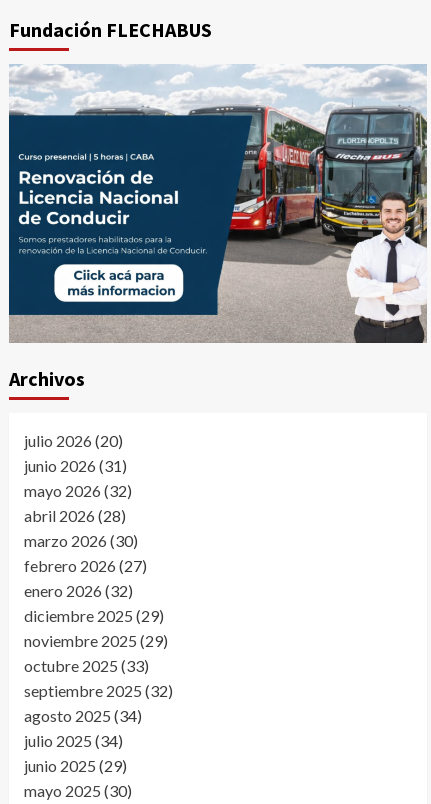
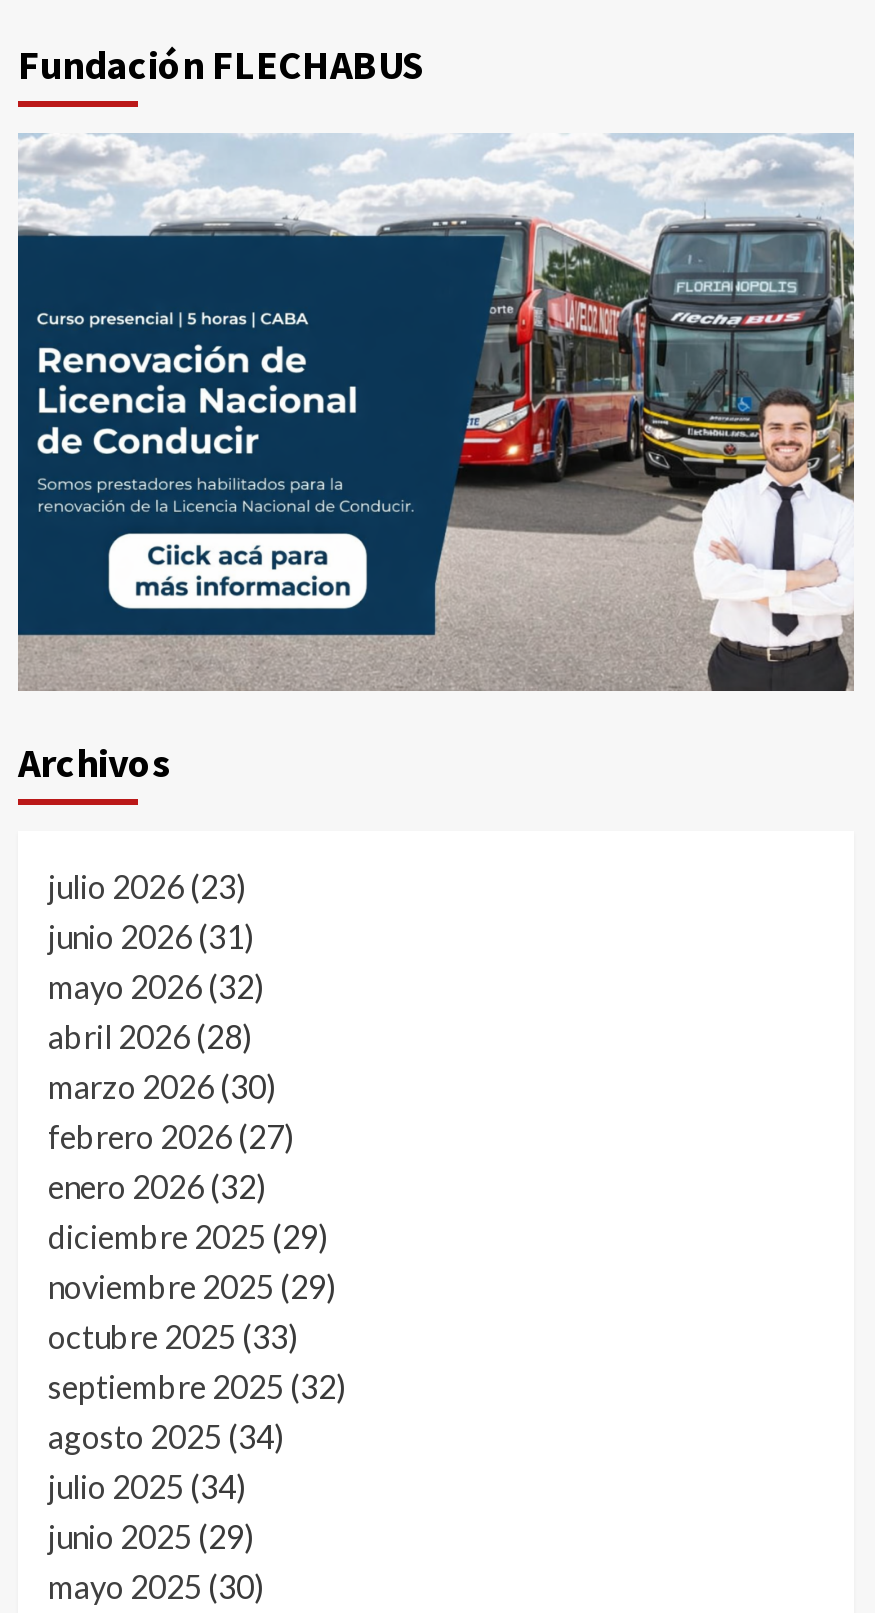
[24,431,123,450] julio 2026 (20) -> [48,867,246,905] julio 2026 (23)

